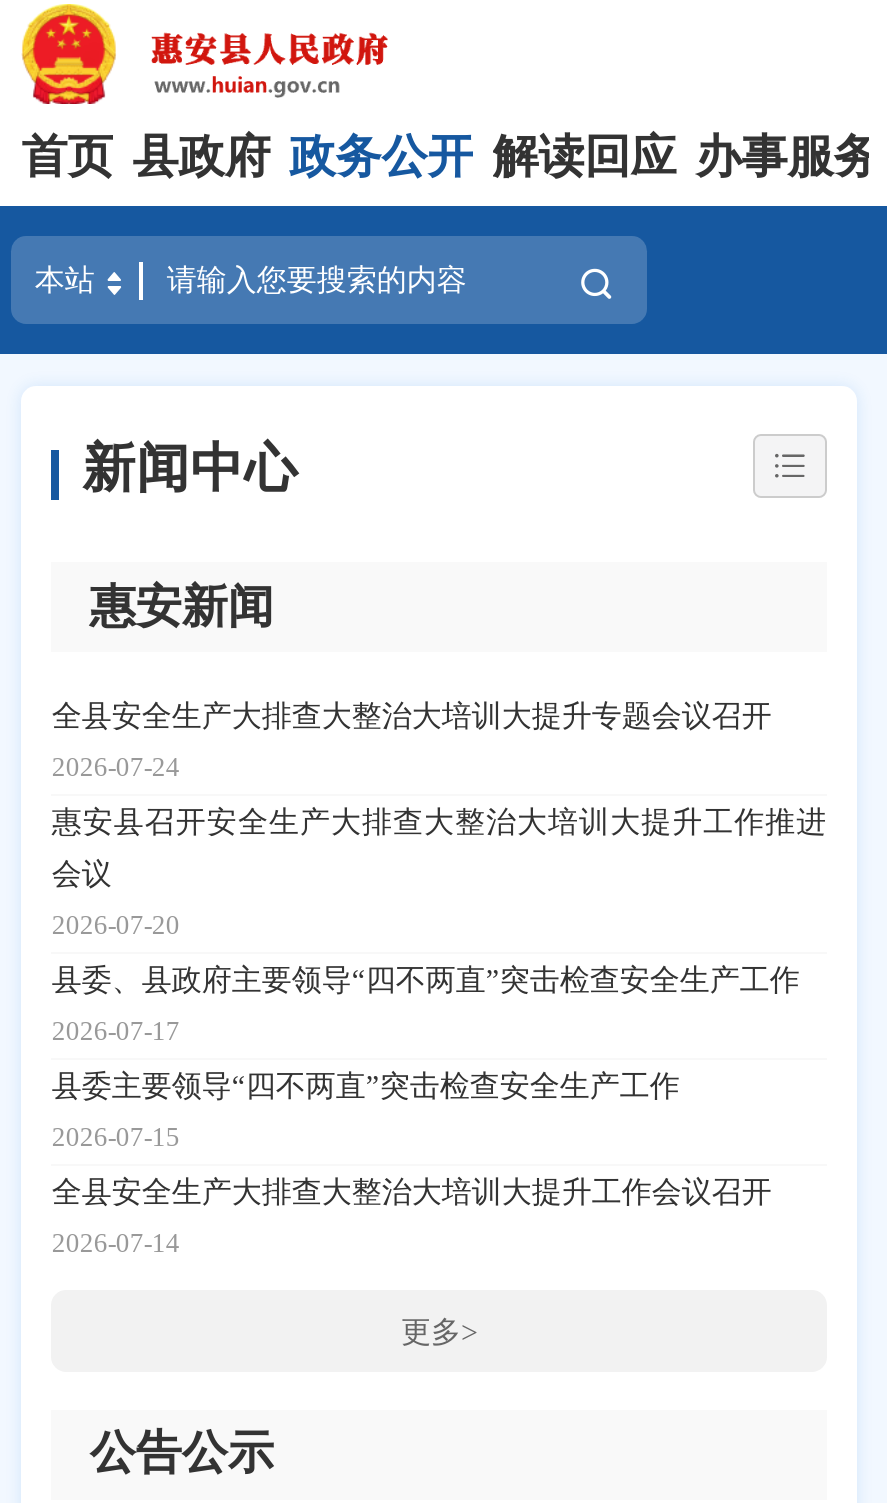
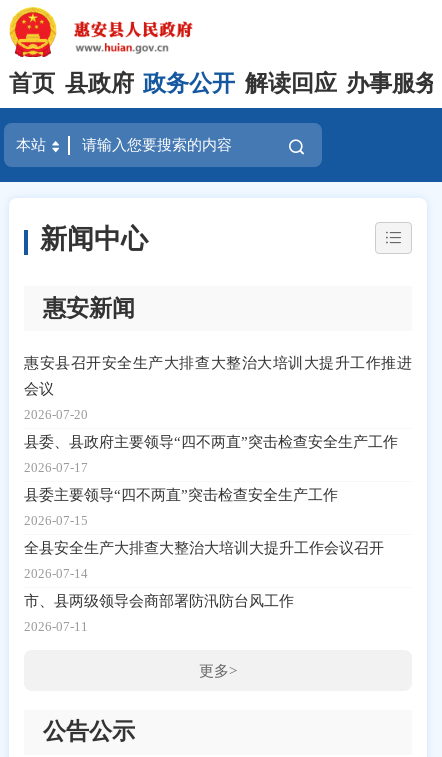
[52,698,772,782] 全县安全生产大排查大整治大培训大提升专题会议召开 | 2026-07-24 -> none
moved [52,804,826,1258] -> [24,354,412,581]: 惠安县召开安全生产大排查大整治大培训大提升工作推进 | 会议 | 2026-07-20 | ... | 全县安全生产大排查大整治大培训大提升工作会议召开 | 2026-07-14
none -> [24,592,294,634] 市、县两级领导会商部署防汛防台风工作 | 2026-07-11

